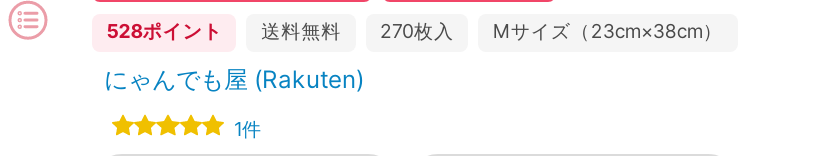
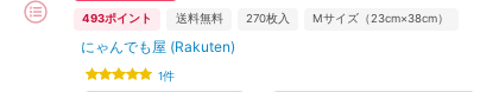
[106,21,723,43] 528ポイント 送料無料 270枚入 Mサイズ（23cm×38cm） -> [82,12,449,25] 493ポイント 送料無料 270枚入 Mサイズ（23cm×38cm）

